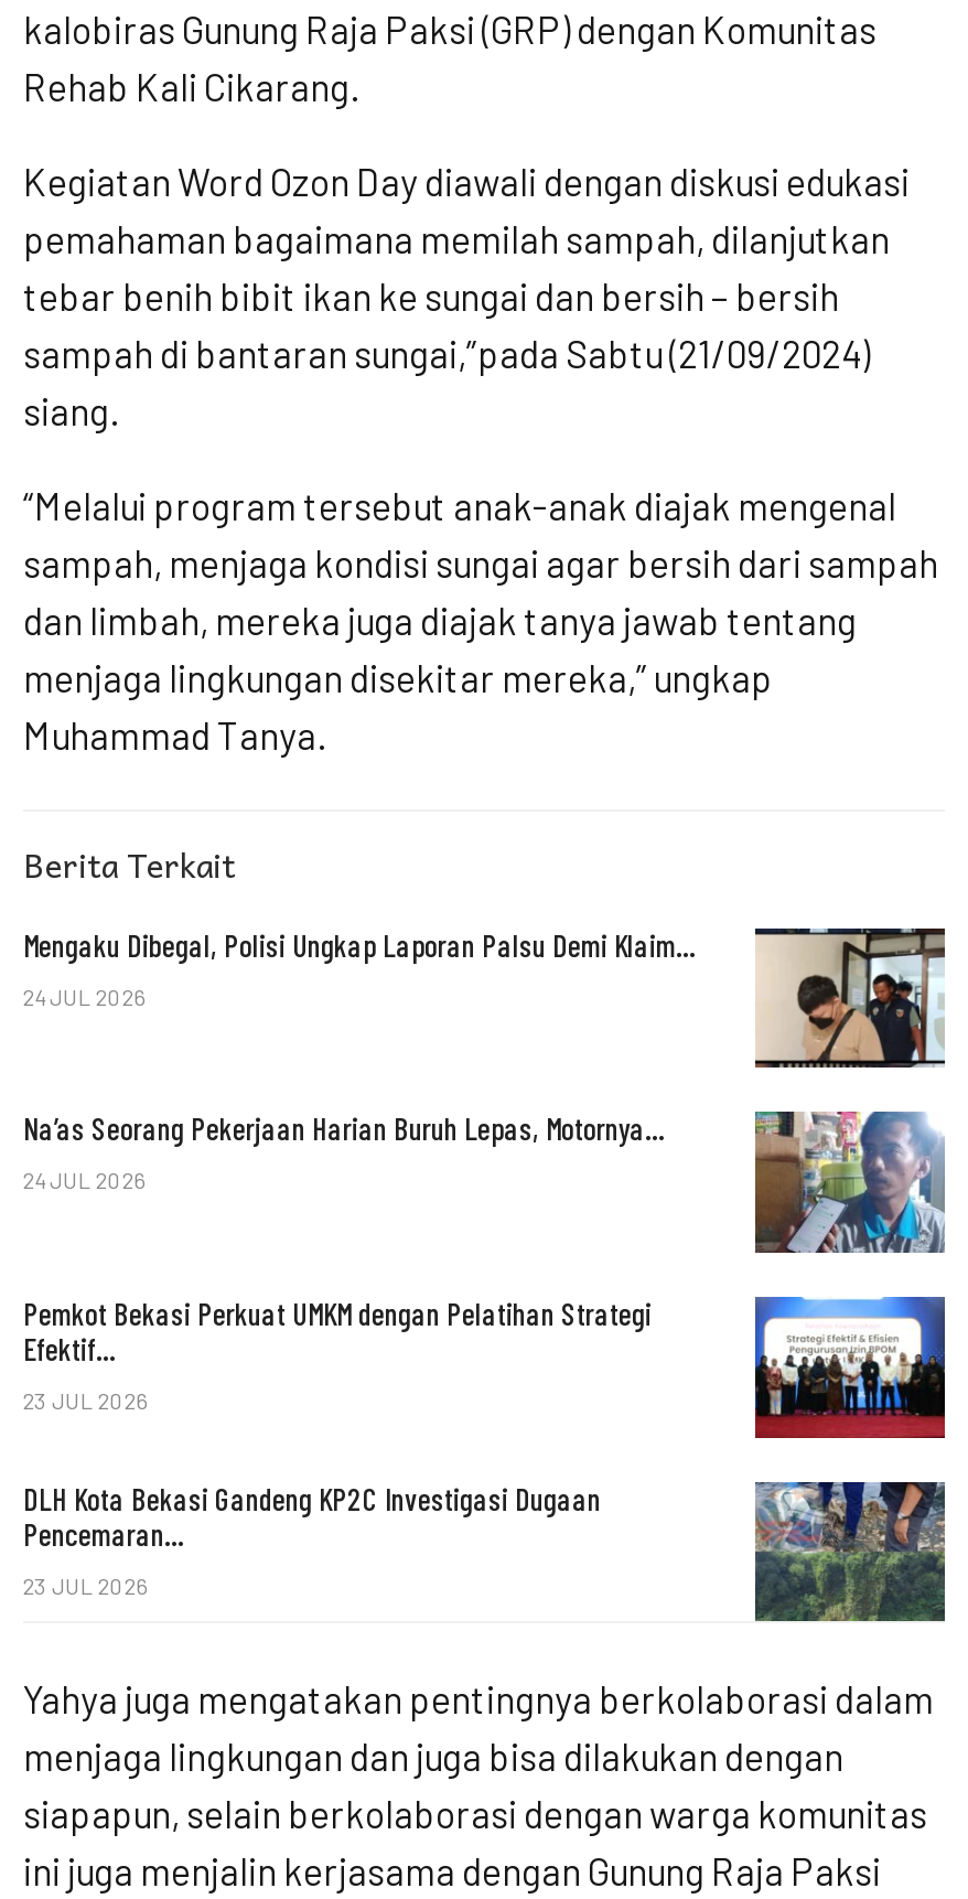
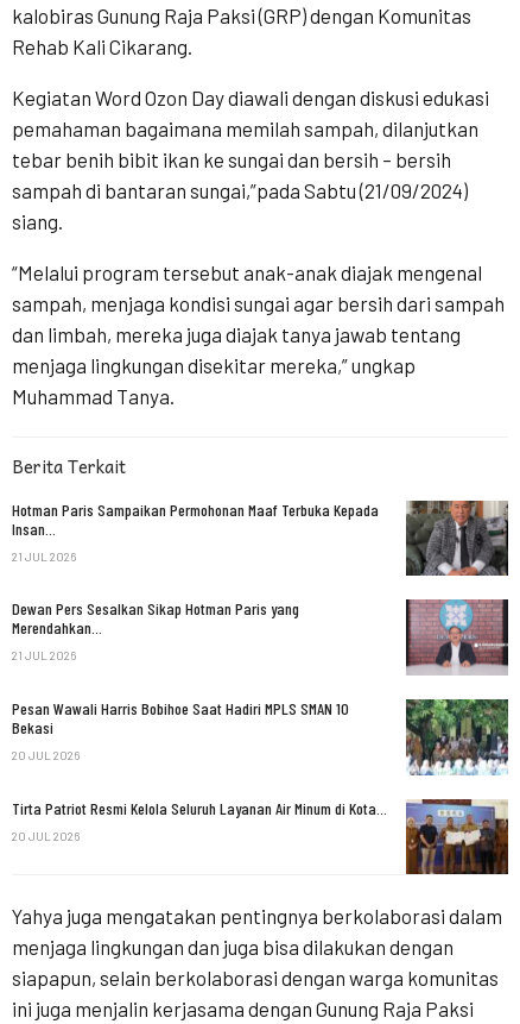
[23,926,945,1070] [image] | Mengaku Dibegal, Polisi Ungkap Laporan Palsu Demi Klaim… -> [12,499,509,577] [image] | Hotman Paris Sampaikan Permohonan Maaf Terbuka Kepada | Insan…
[23,983,144,1010] 24 JUL 2026 -> [12,549,76,564] 21 JUL 2026
[23,1111,665,1148] Na’as Seorang Pekerjaan Harian Buruh Lepas, Motornya… -> [12,599,299,638] Dewan Pers Sesalkan Sikap Hotman Paris yang | Merendahkan…
[753,1109,945,1255] [image] -> [405,598,509,676] [image]
[23,1168,144,1194] 24 JUL 2026 -> [12,649,76,663] 21 JUL 2026
[23,1295,652,1368] Pemkot Bekasi Perkuat UMKM dengan Pelatihan Strategi | Efektif… -> [12,698,349,737] Pesan Wawali Harris Bobihoe Saat Hadiri MPLS SMAN 10 | Bekasi
[753,1295,947,1440] [image] -> [405,698,509,777] [image]
[23,1388,147,1414] 23 JUL 2026 -> [12,748,80,762] 20 JUL 2026
[23,1479,601,1552] DLH Kota Bekasi Gandeng KP2C Investigasi Dugaan | Pencemaran… -> [12,798,387,818] Tirta Patriot Resmi Kelola Seluruh Layanan Air Minum di Kota…
[753,1480,947,1623] [image] -> [405,798,509,875] [image]
[23,1572,147,1598] 23 JUL 2026 -> [12,829,80,843] 20 JUL 2026

